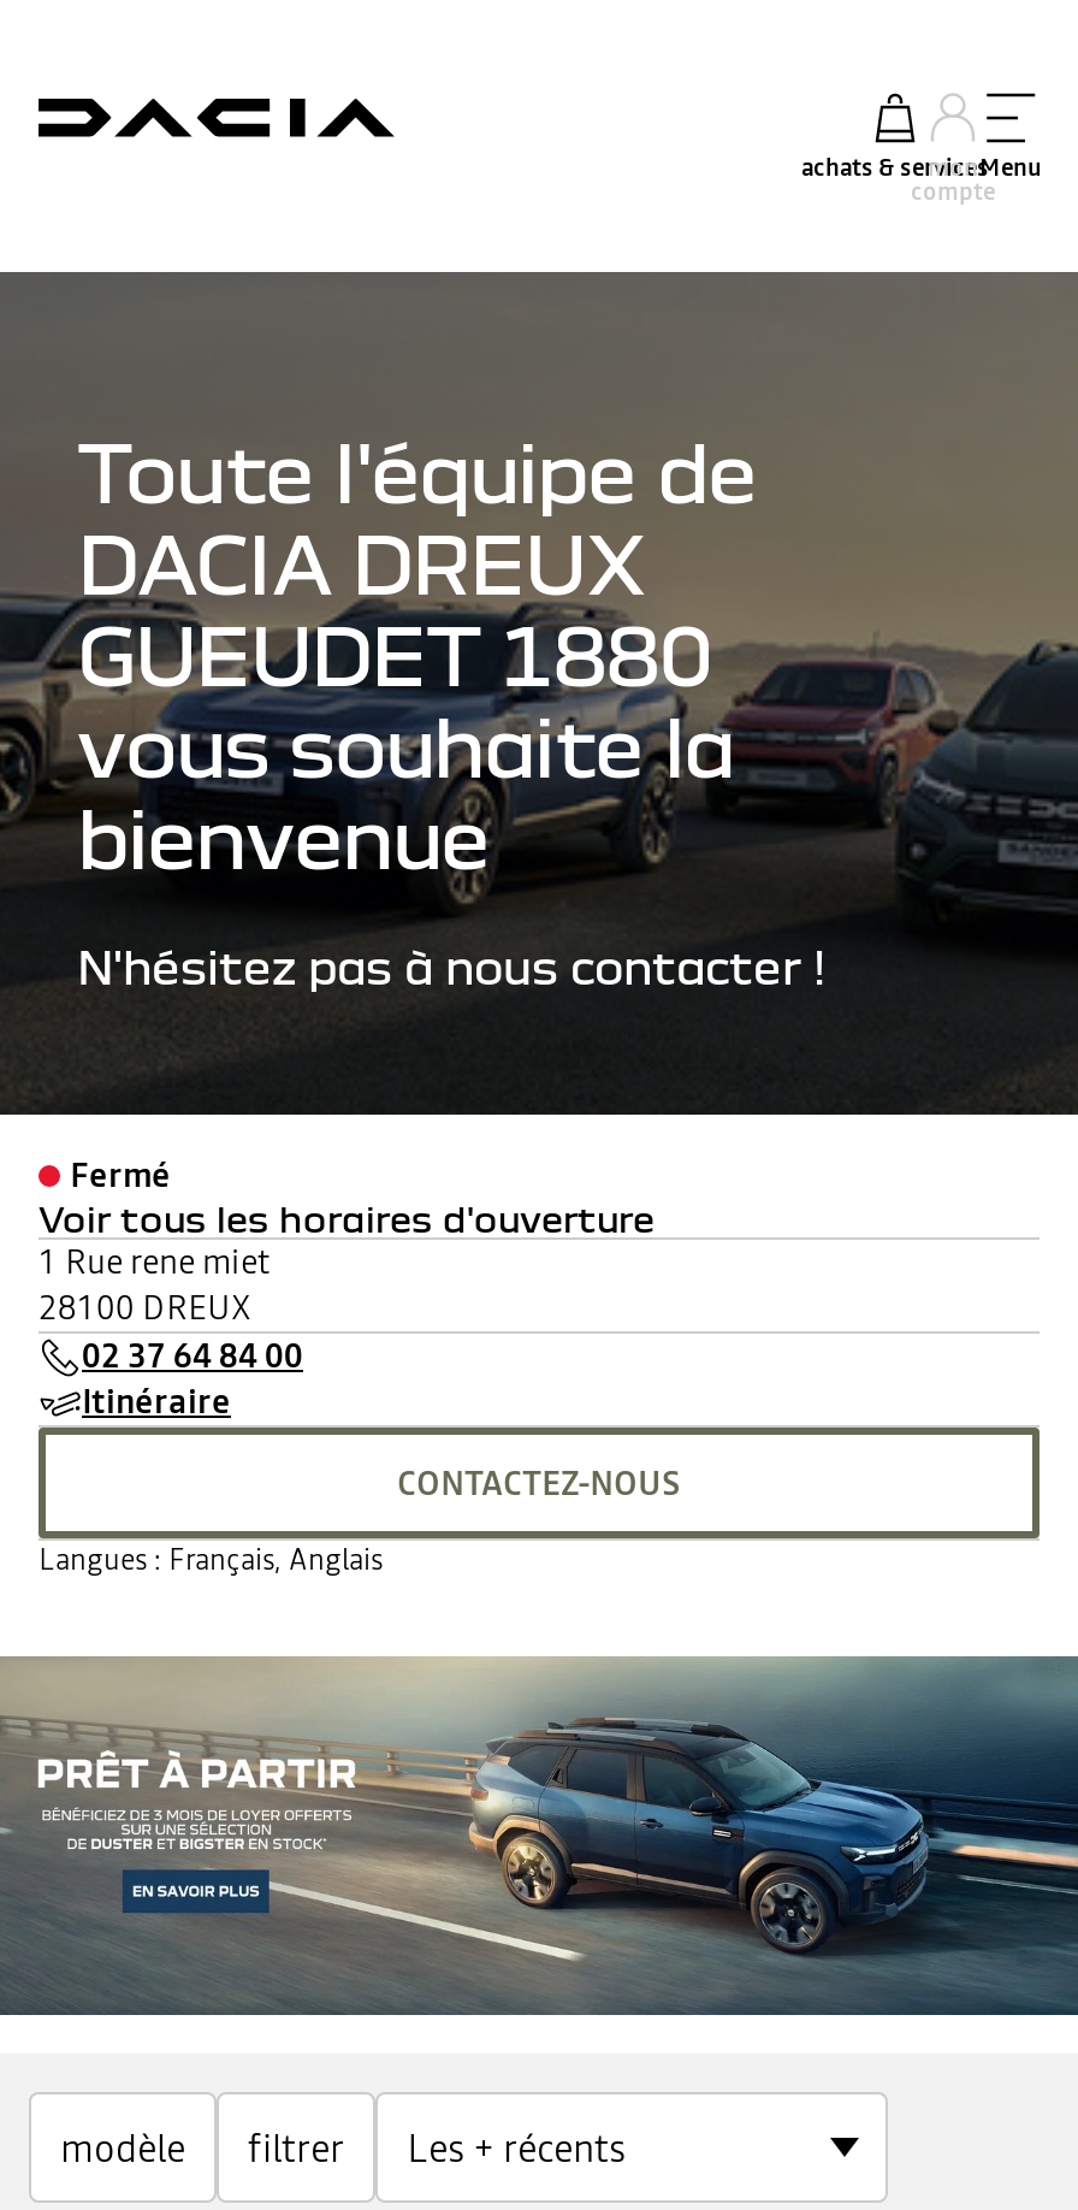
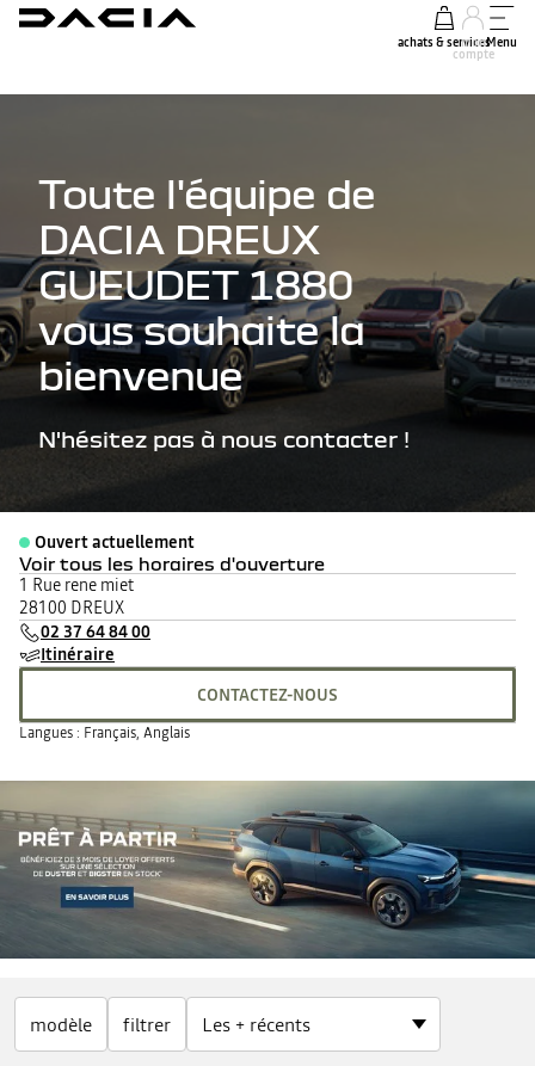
[70,1151,171,1199] Fermé -> [35,530,195,554] Ouvert actuellement

